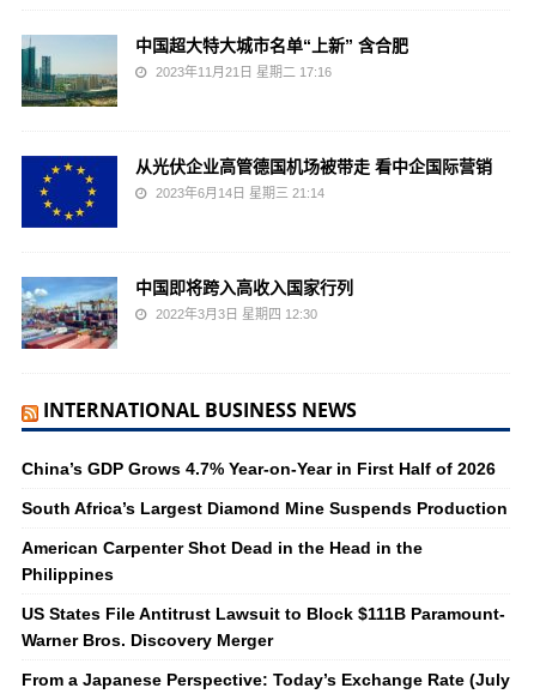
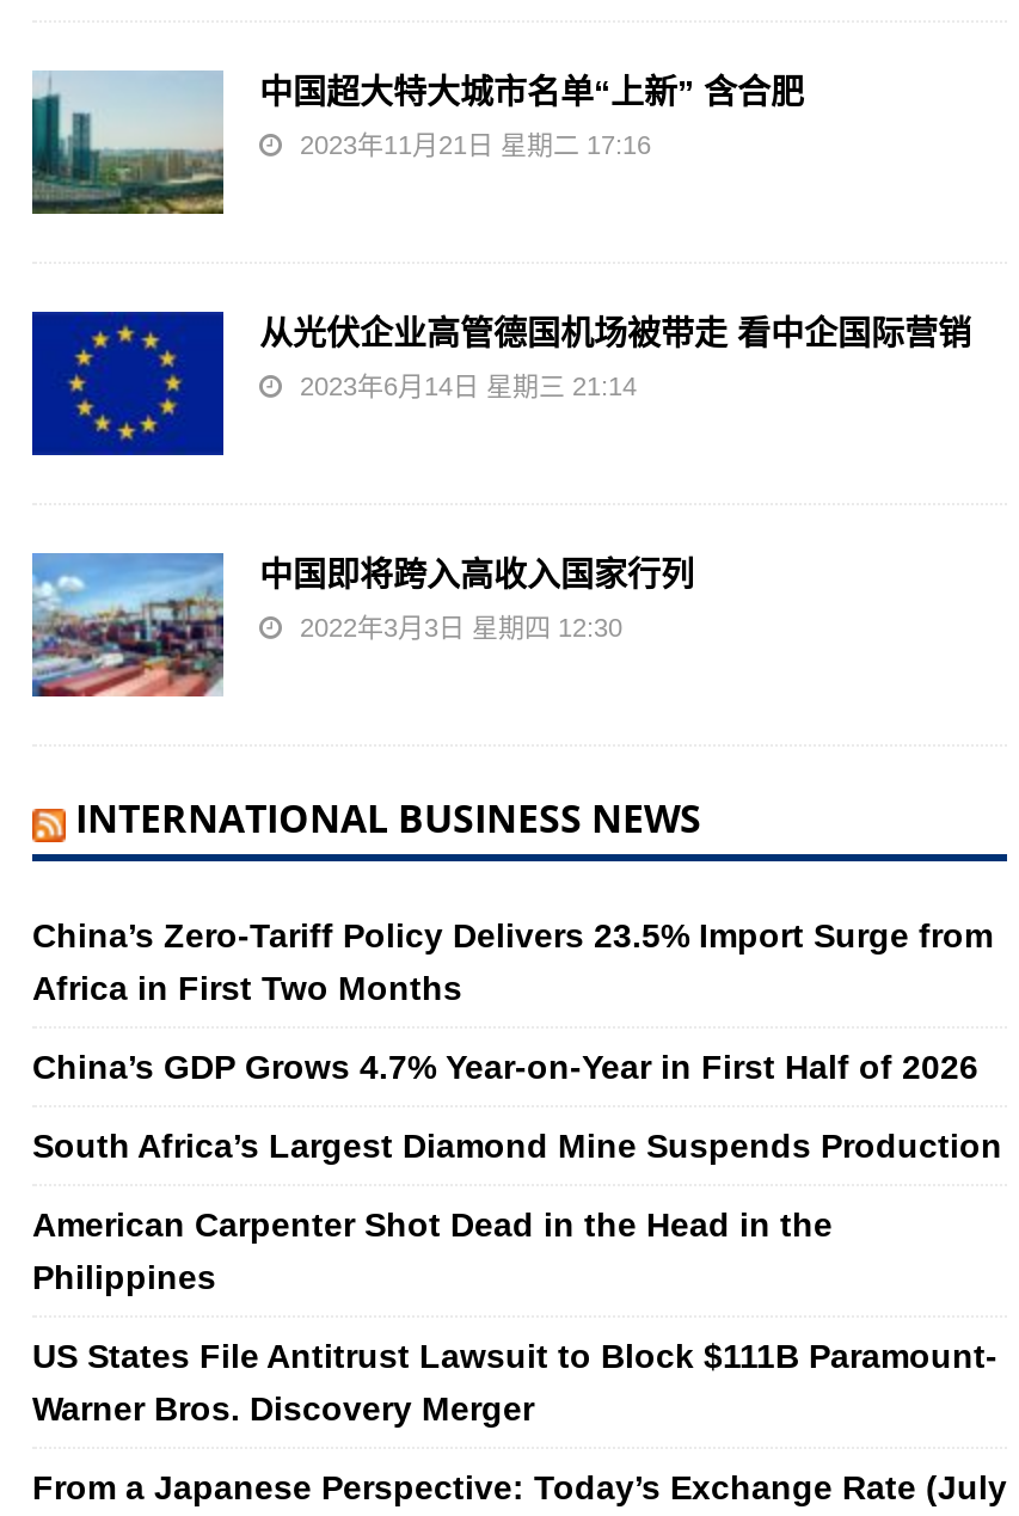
none -> [32,916,993,1007] China’s Zero-Tariff Policy Delivers 23.5% Import Surge from | Africa in First Two Months

